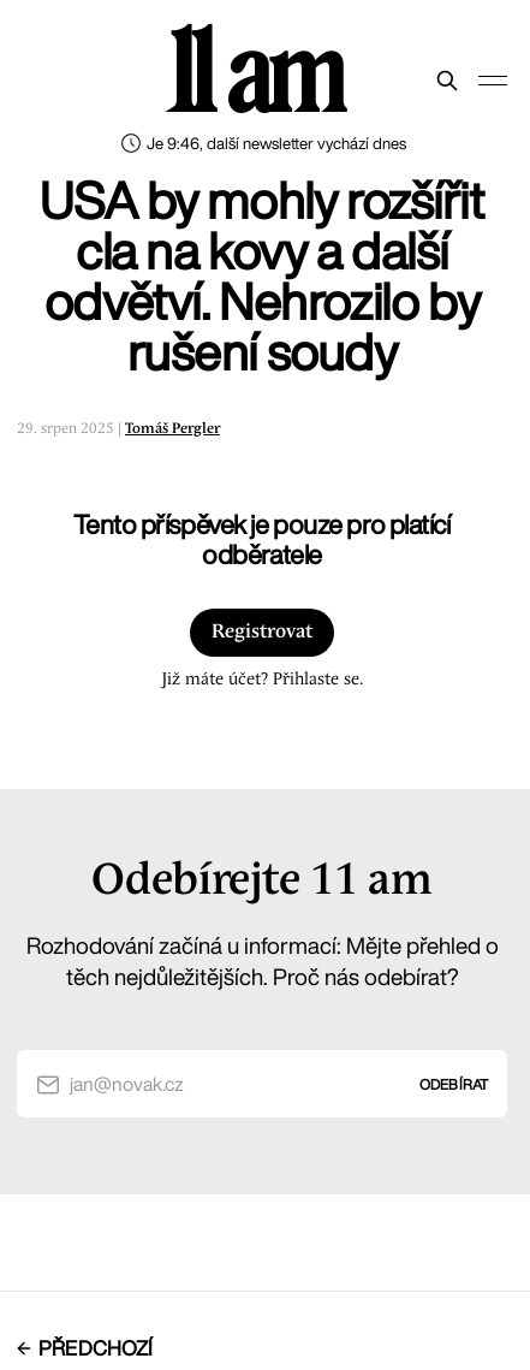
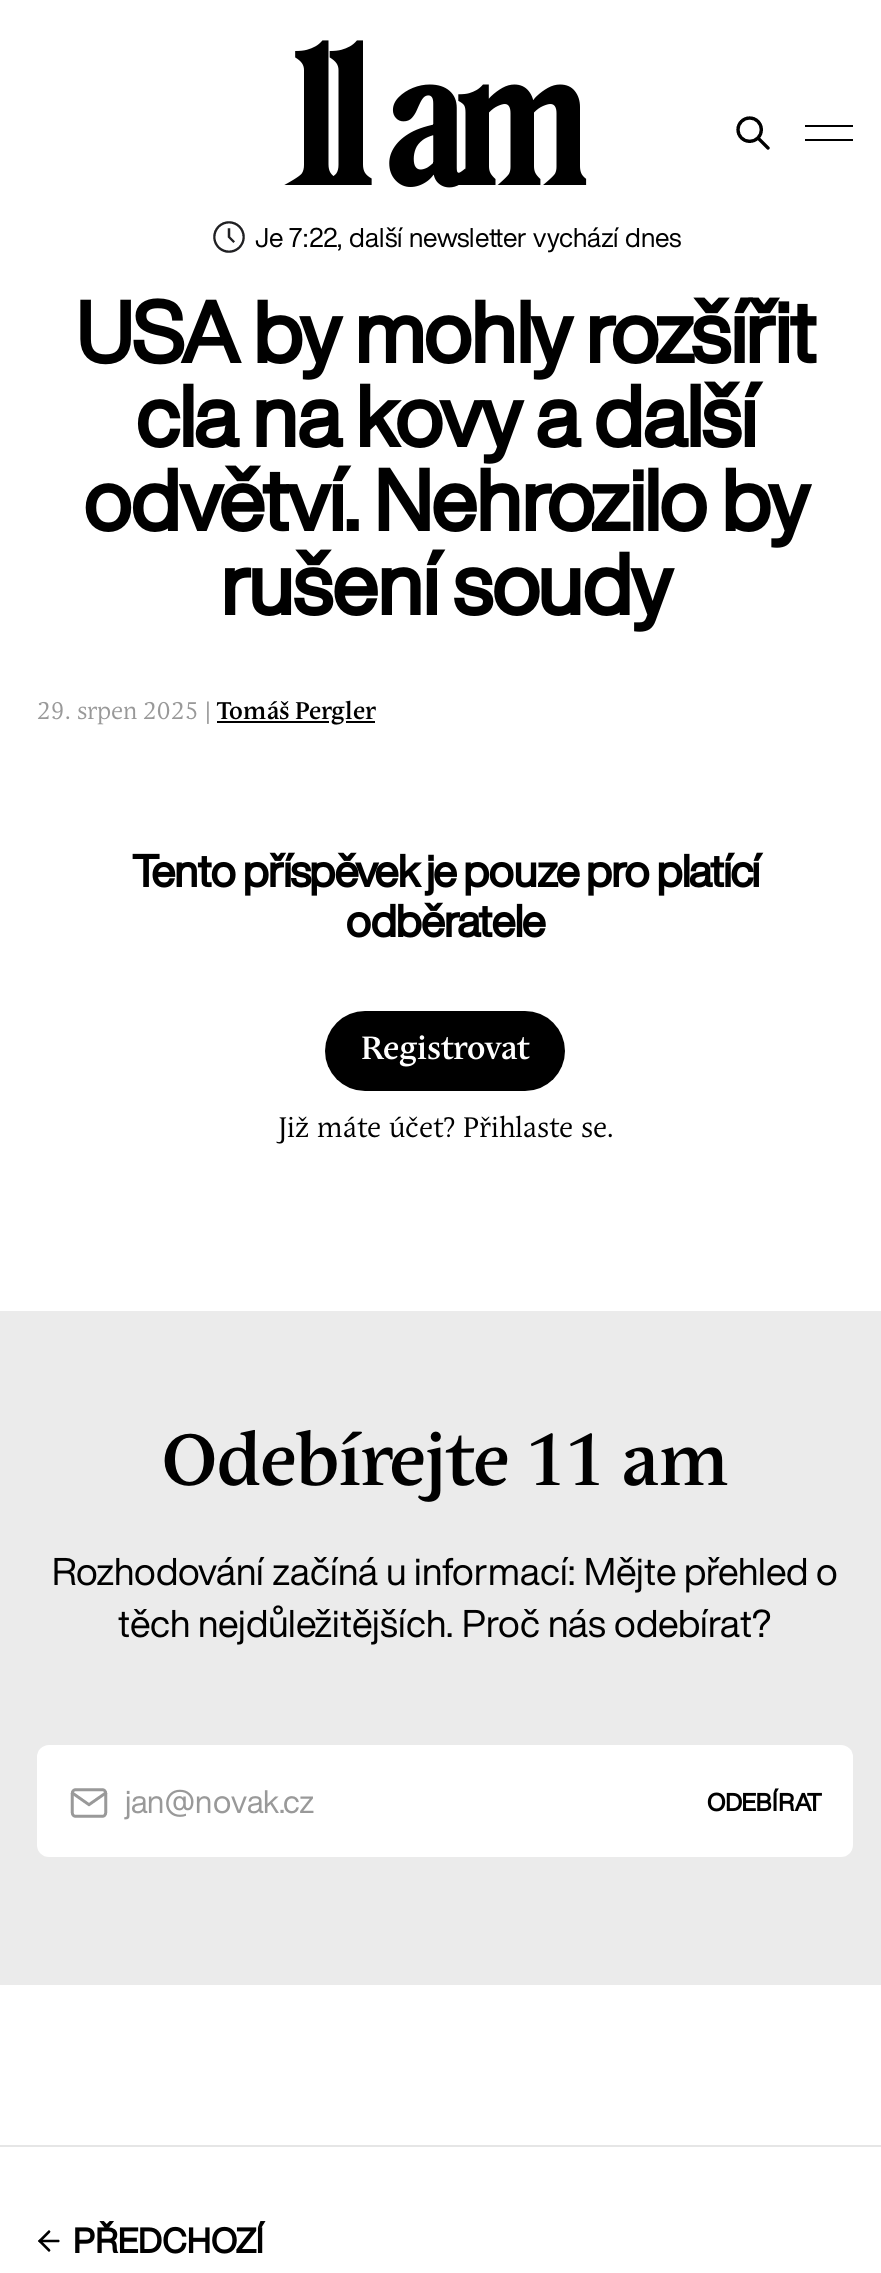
[146,135,406,152] Je 9:46, další newsletter vychází dnes -> [255,223,681,251] Je 7:22, další newsletter vychází dnes

